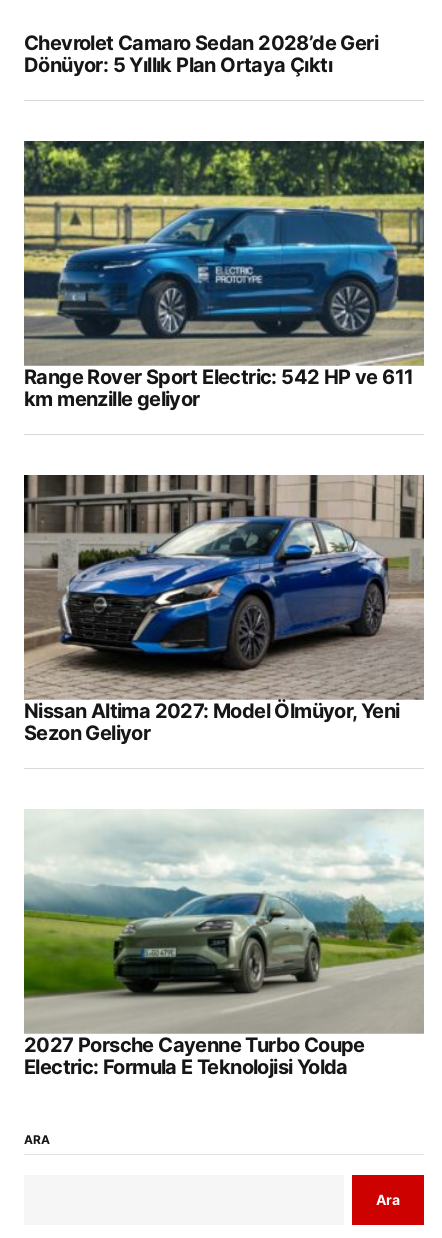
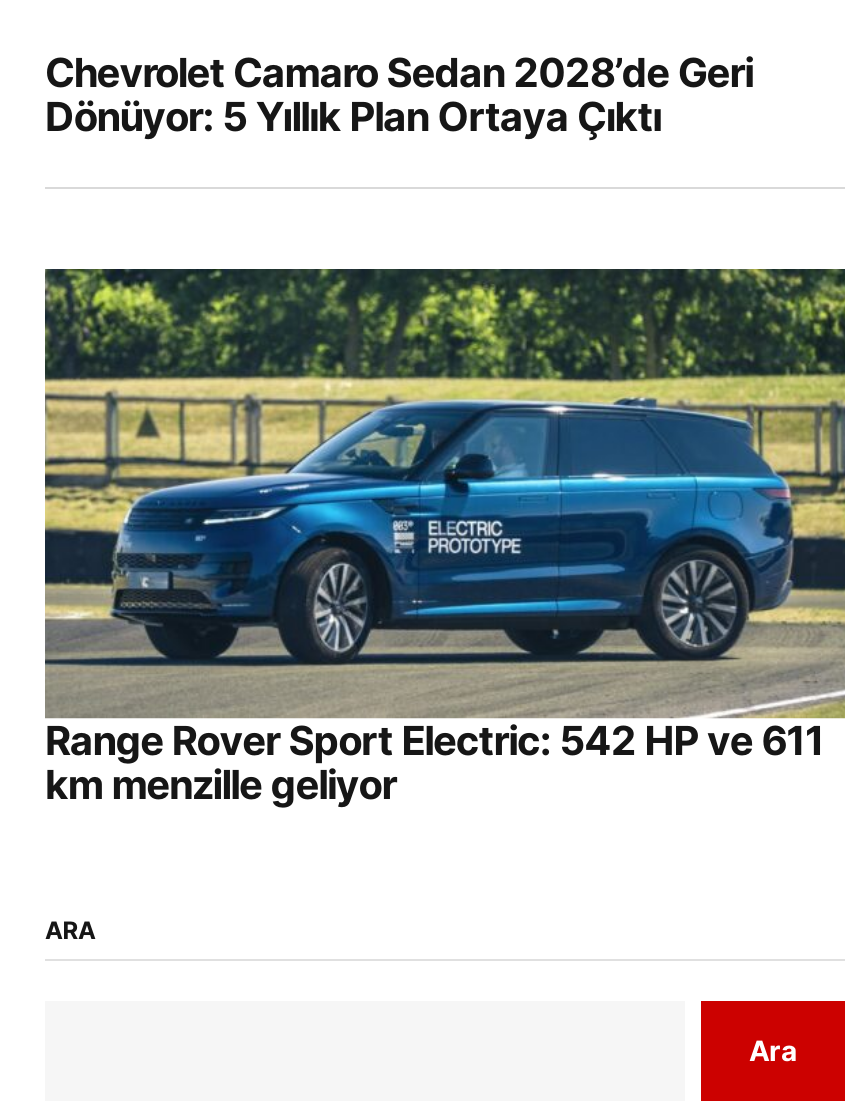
[23,474,425,745] [image] | Nissan Altima 2027: Model Ölmüyor, Yeni | Sezon Geliyor -> none
[23,809,425,1079] [image] | 2027 Porsche Cayenne Turbo Coupe | Electric: Formula E Teknolojisi Yolda -> none

